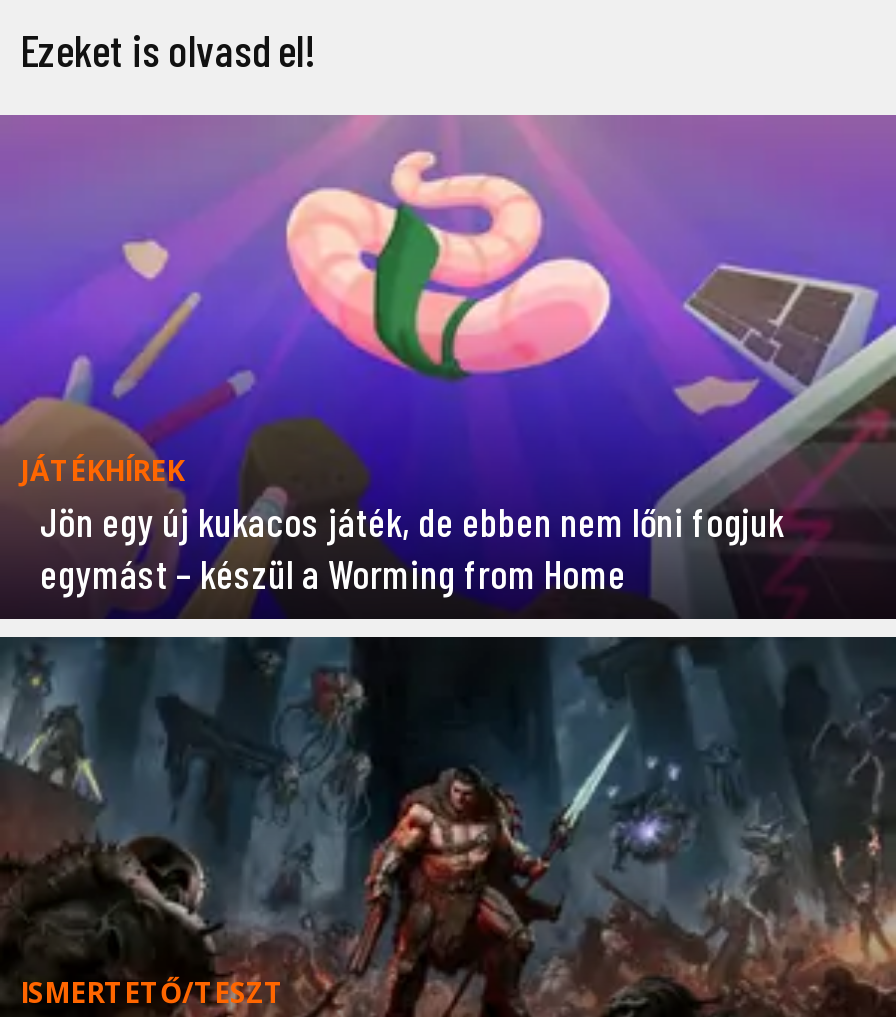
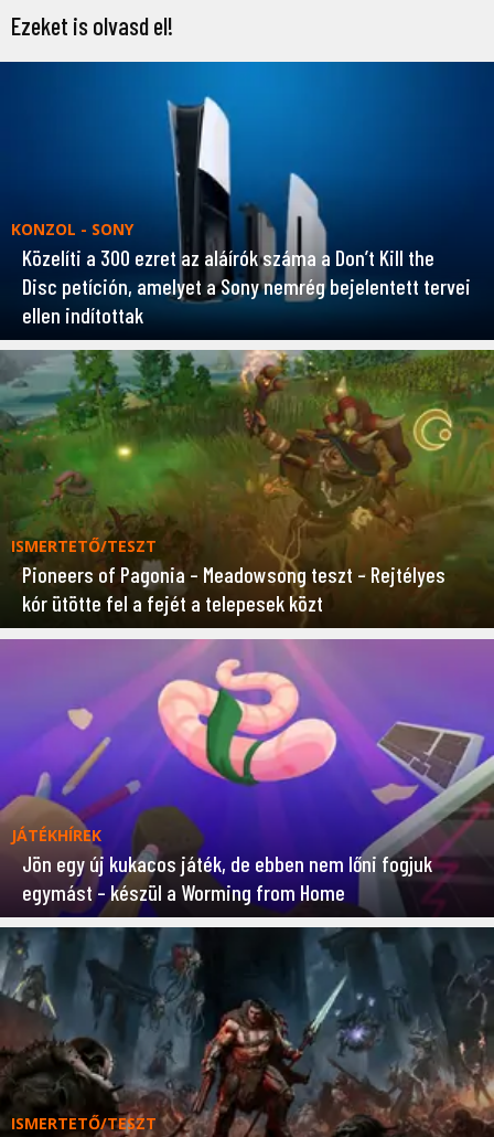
none -> [3,61,491,340] [image] | KONZOL - SONY | Közelíti a 300 ezret az aláírók száma a Don’t Kill the | Disc petíción, amelyet a Sony nemrég bejelentett tervei | ellen indítottak
none -> [3,349,491,616] [image] | ISMERTETŐ/TESZT | Pioneers of Pagonia – Meadowsong teszt – Rejtélyes | kór ütötte fel a fejét a telepesek közt

